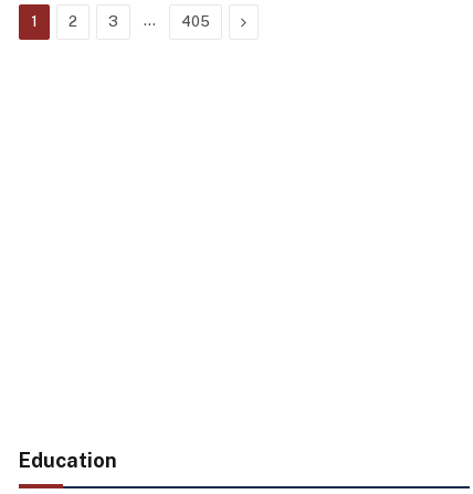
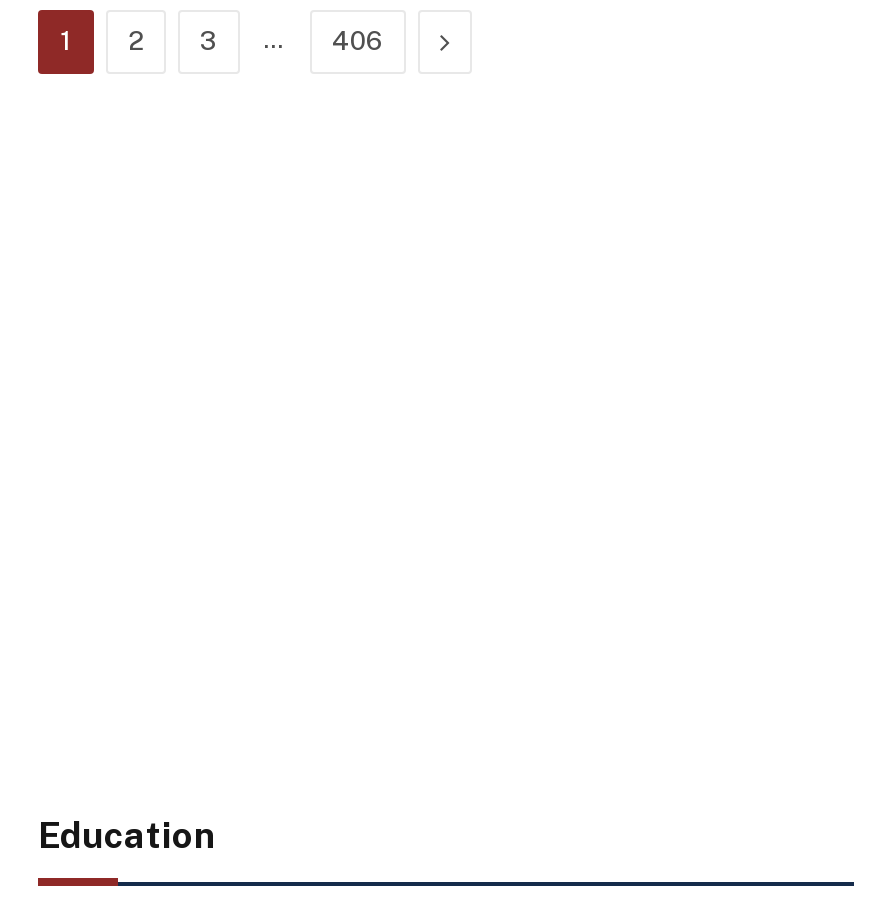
[181,13,210,30] 405 -> [332,26,384,56] 406

